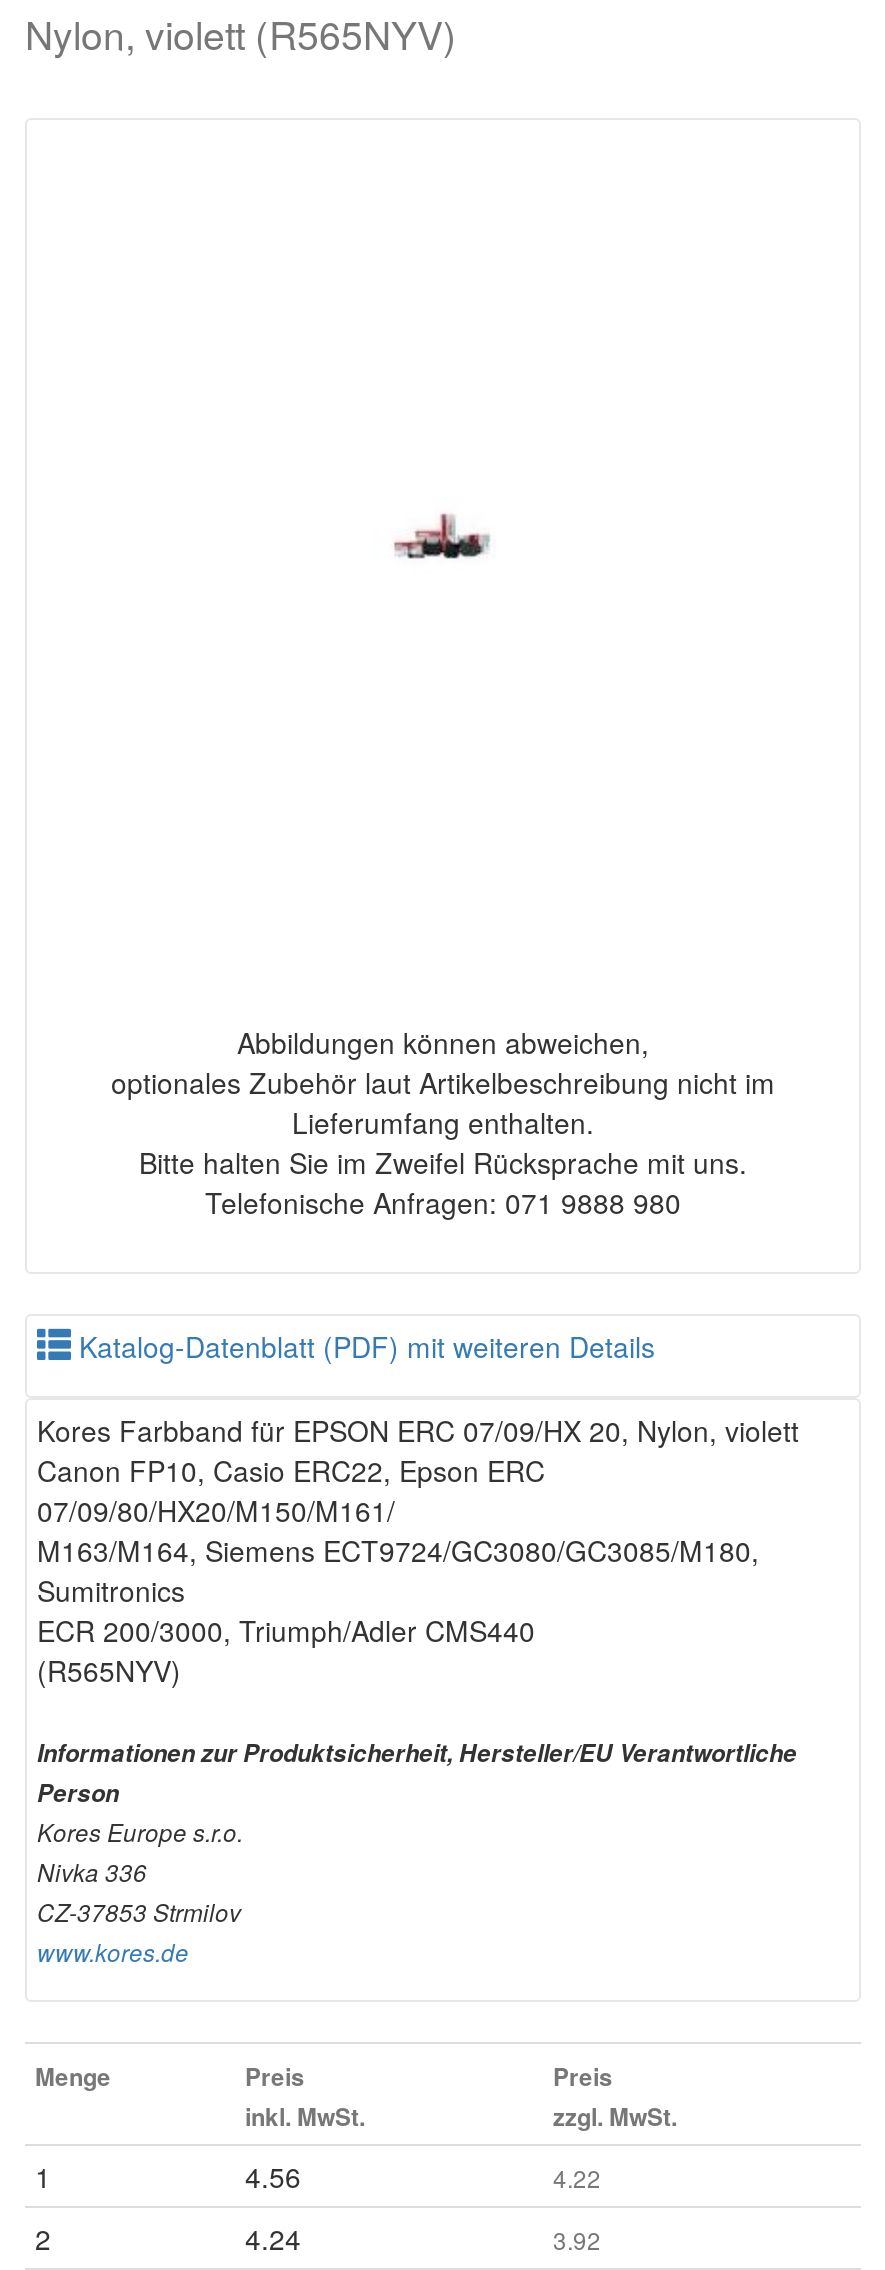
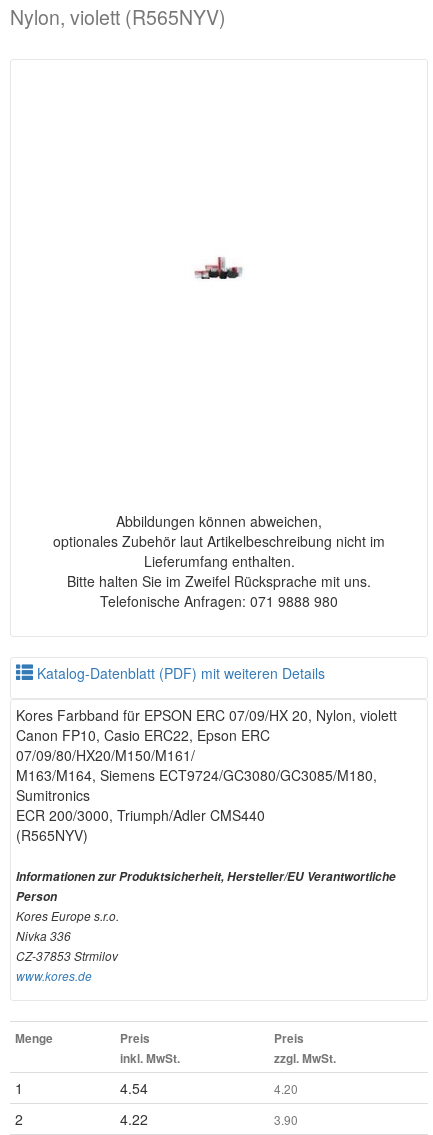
[245,2156,301,2196] 4.56 -> [120,1078,148,1098] 4.54
[553,2160,601,2194] 4.22 -> [274,1080,298,1097] 4.20
[245,2218,301,2258] 4.24 -> [120,1109,148,1129] 4.22
[553,2222,601,2256] 3.92 -> [274,1111,298,1128] 3.90

